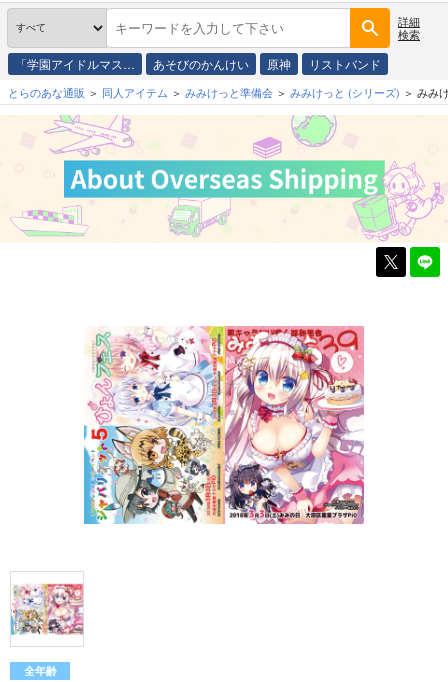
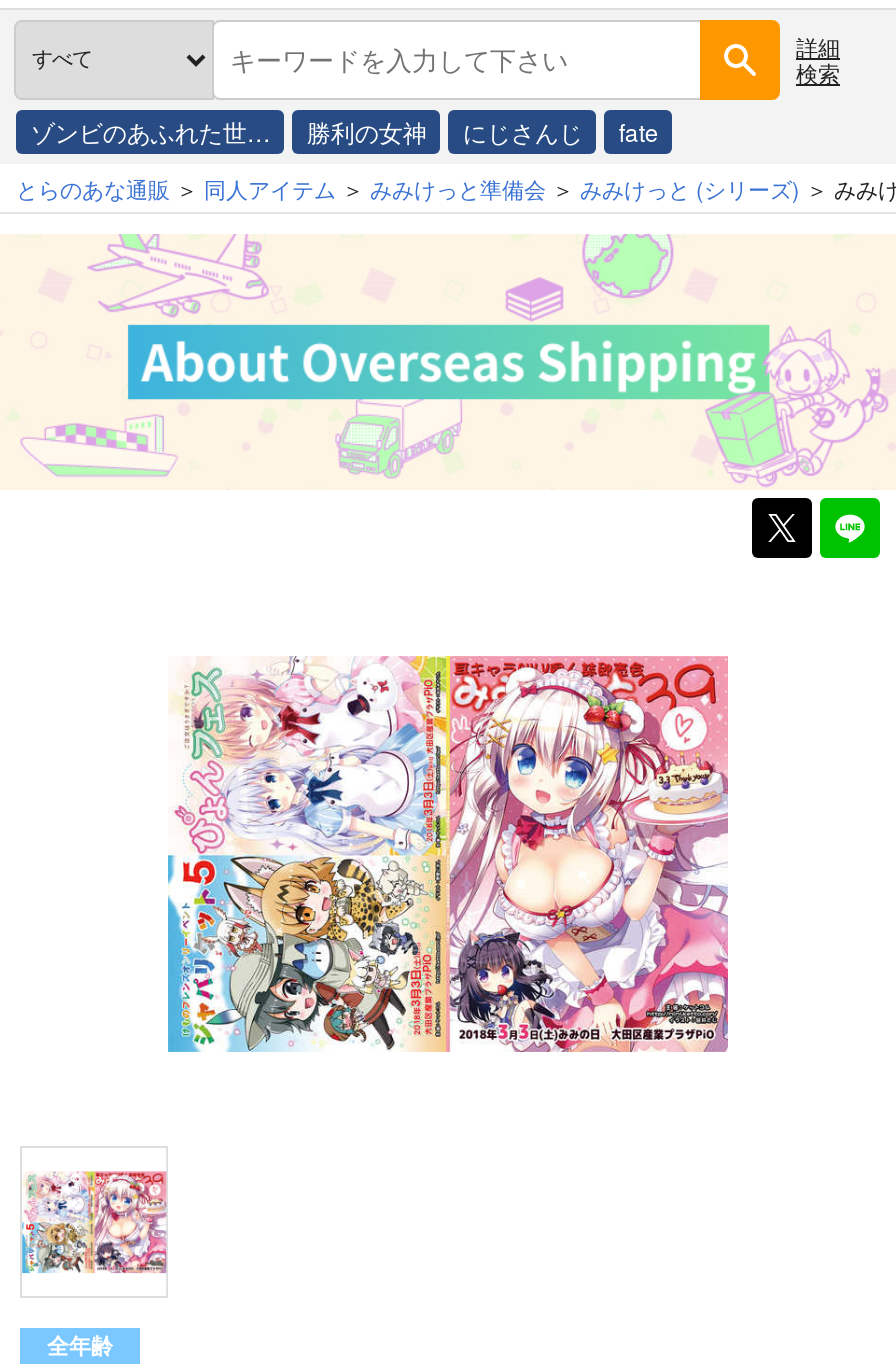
[15,55,381,72] 「学園アイドルマス… | あそびのかんけい | 原神 | リストバンド -> [31,114,659,148] ゾンビのあふれた世… | 勝利の女神 | にじさんじ | fate

